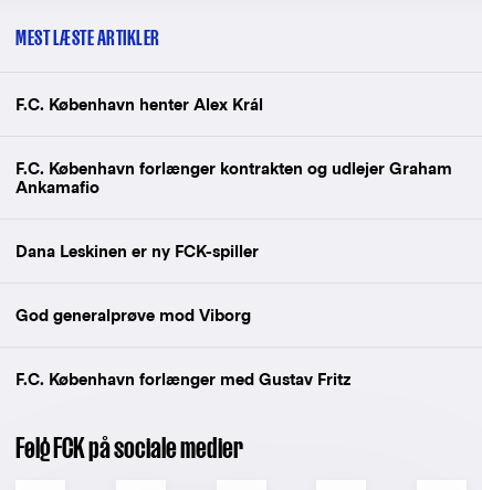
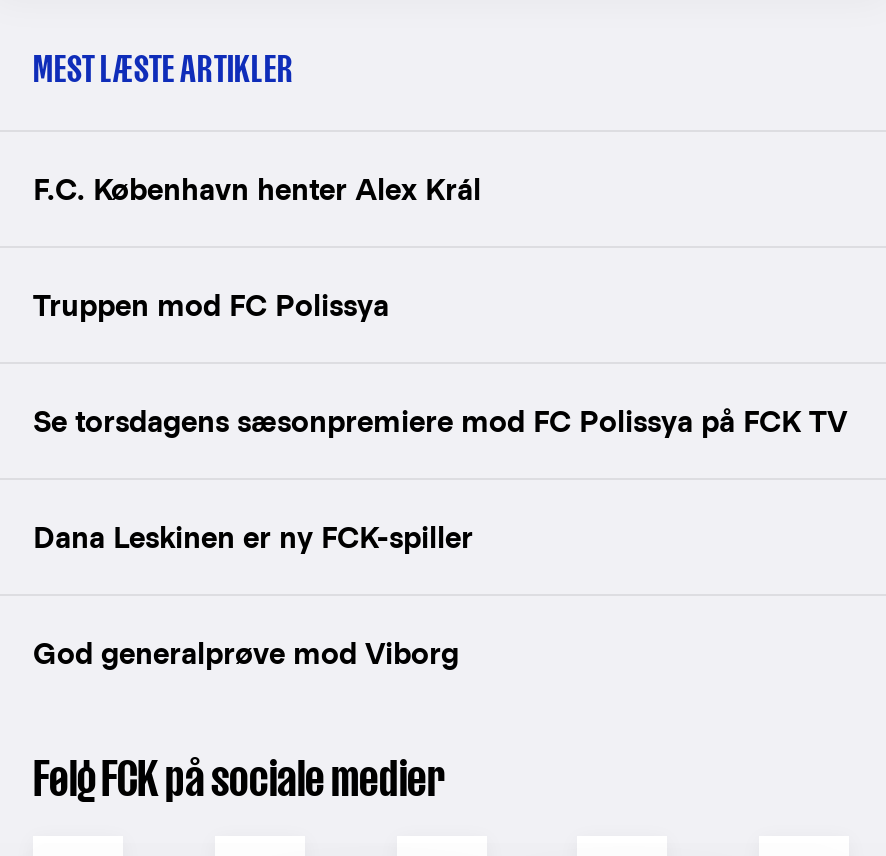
[15,159,452,197] F.C. København forlænger kontrakten og udlejer Graham | Ankamafio -> [33,289,847,439] Truppen mod FC Polissya | Se torsdagens sæsonpremiere mod FC Polissya på FCK TV
moved [15,242,259,325] -> [33,521,473,671]: Dana Leskinen er ny FCK-spiller | God generalprøve mod Viborg
[15,370,350,389] F.C. København forlænger med Gustav Fritz -> none

